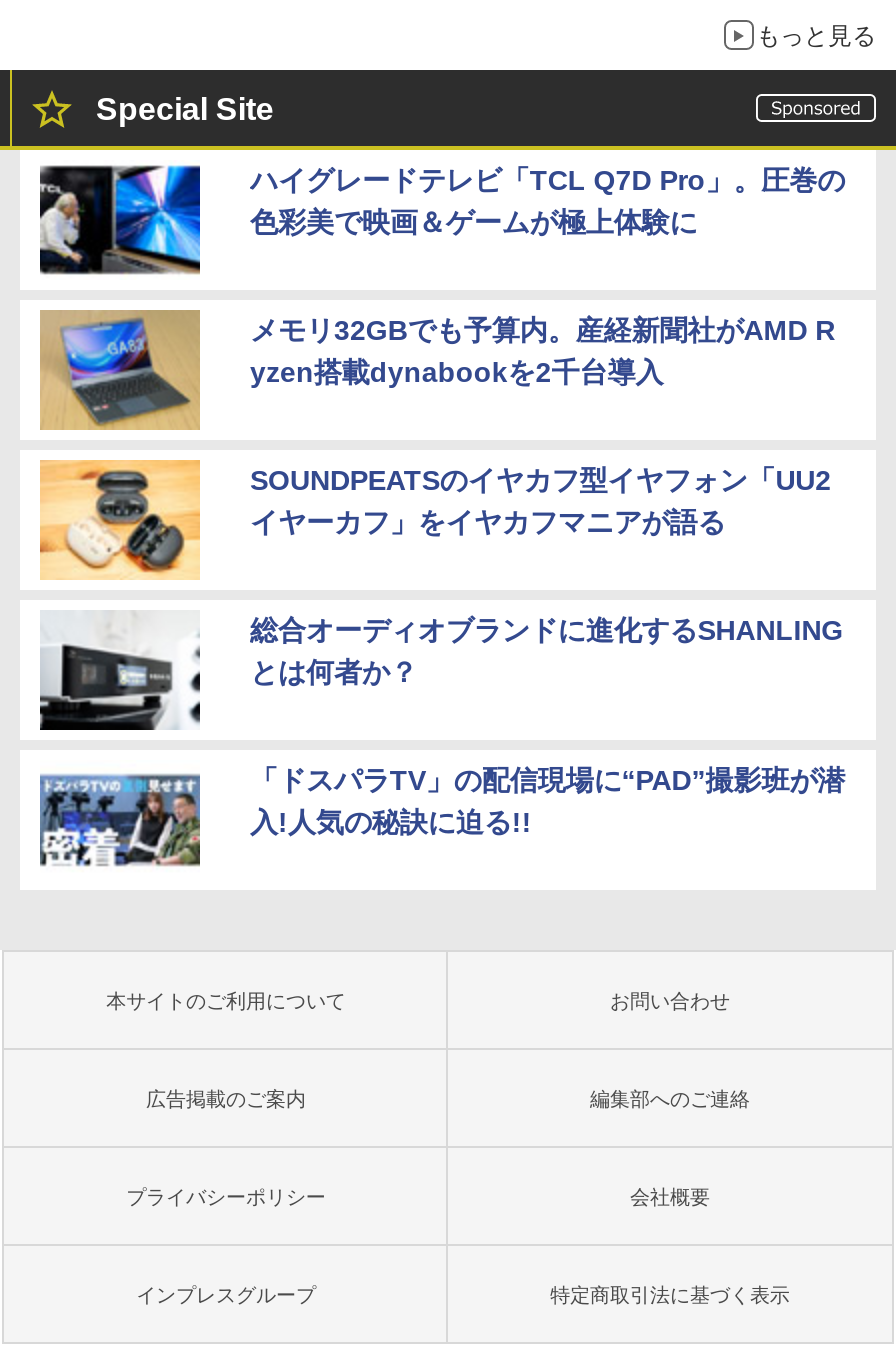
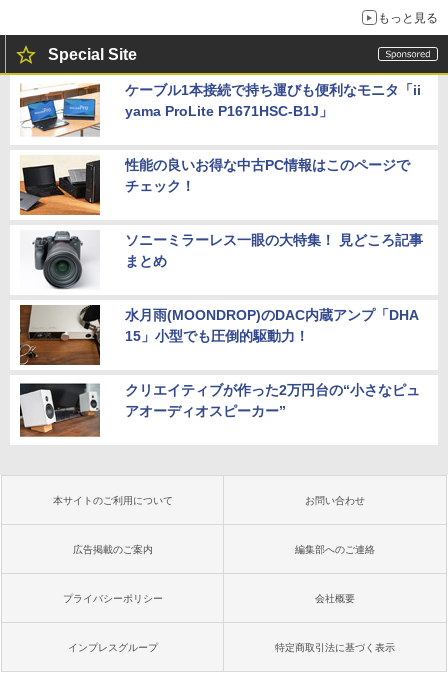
[38,164,845,276] [image] | ハイグレードテレビ「TCL Q7D Pro」。圧巻の | 色彩美で映画＆ゲームが極上体験に -> [19,82,421,137] [image] | ケーブル1本接続で持ち運びも便利なモニタ「ii | yama ProLite P1671HSC-B1J」
[38,310,835,430] [image] | メモリ32GBでも予算内。産経新聞社がAMD R | yzen搭載dynabookを2千台導入 -> [19,156,410,215] [image] | 性能の良いお得な中古PC情報はこのページで | チェック！
[38,458,831,582] [image] | SOUNDPEATSのイヤカフ型イヤフォン「UU2 | イヤーカフ」をイヤカフマニアが語る -> [20,230,423,290] [image] | ソニーミラーレス一眼の大特集！ 見どころ記事 | まとめ
[38,610,843,732] [image] | 総合オーディオブランドに進化するSHANLING | とは何者か？ -> [19,304,419,366] [image] | 水月雨(MOONDROP)のDAC内蔵アンプ「DHA | 15」小型でも圧倒的駆動力！
[38,765,845,874] [image] | 「ドスパラTV」の配信現場に“PAD”撮影班が潜 | 入!人気の秘訣に迫る!! -> [19,382,420,438] [image] | クリエイティブが作った2万円台の“小さなピュ | アオーディオスピーカー”

